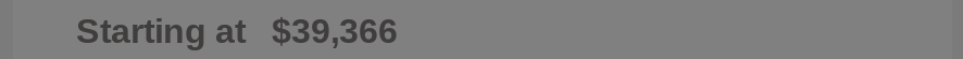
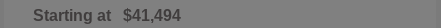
[76,14,398,50] Starting at $39,366 -> [33,7,181,24] Starting at $41,494

